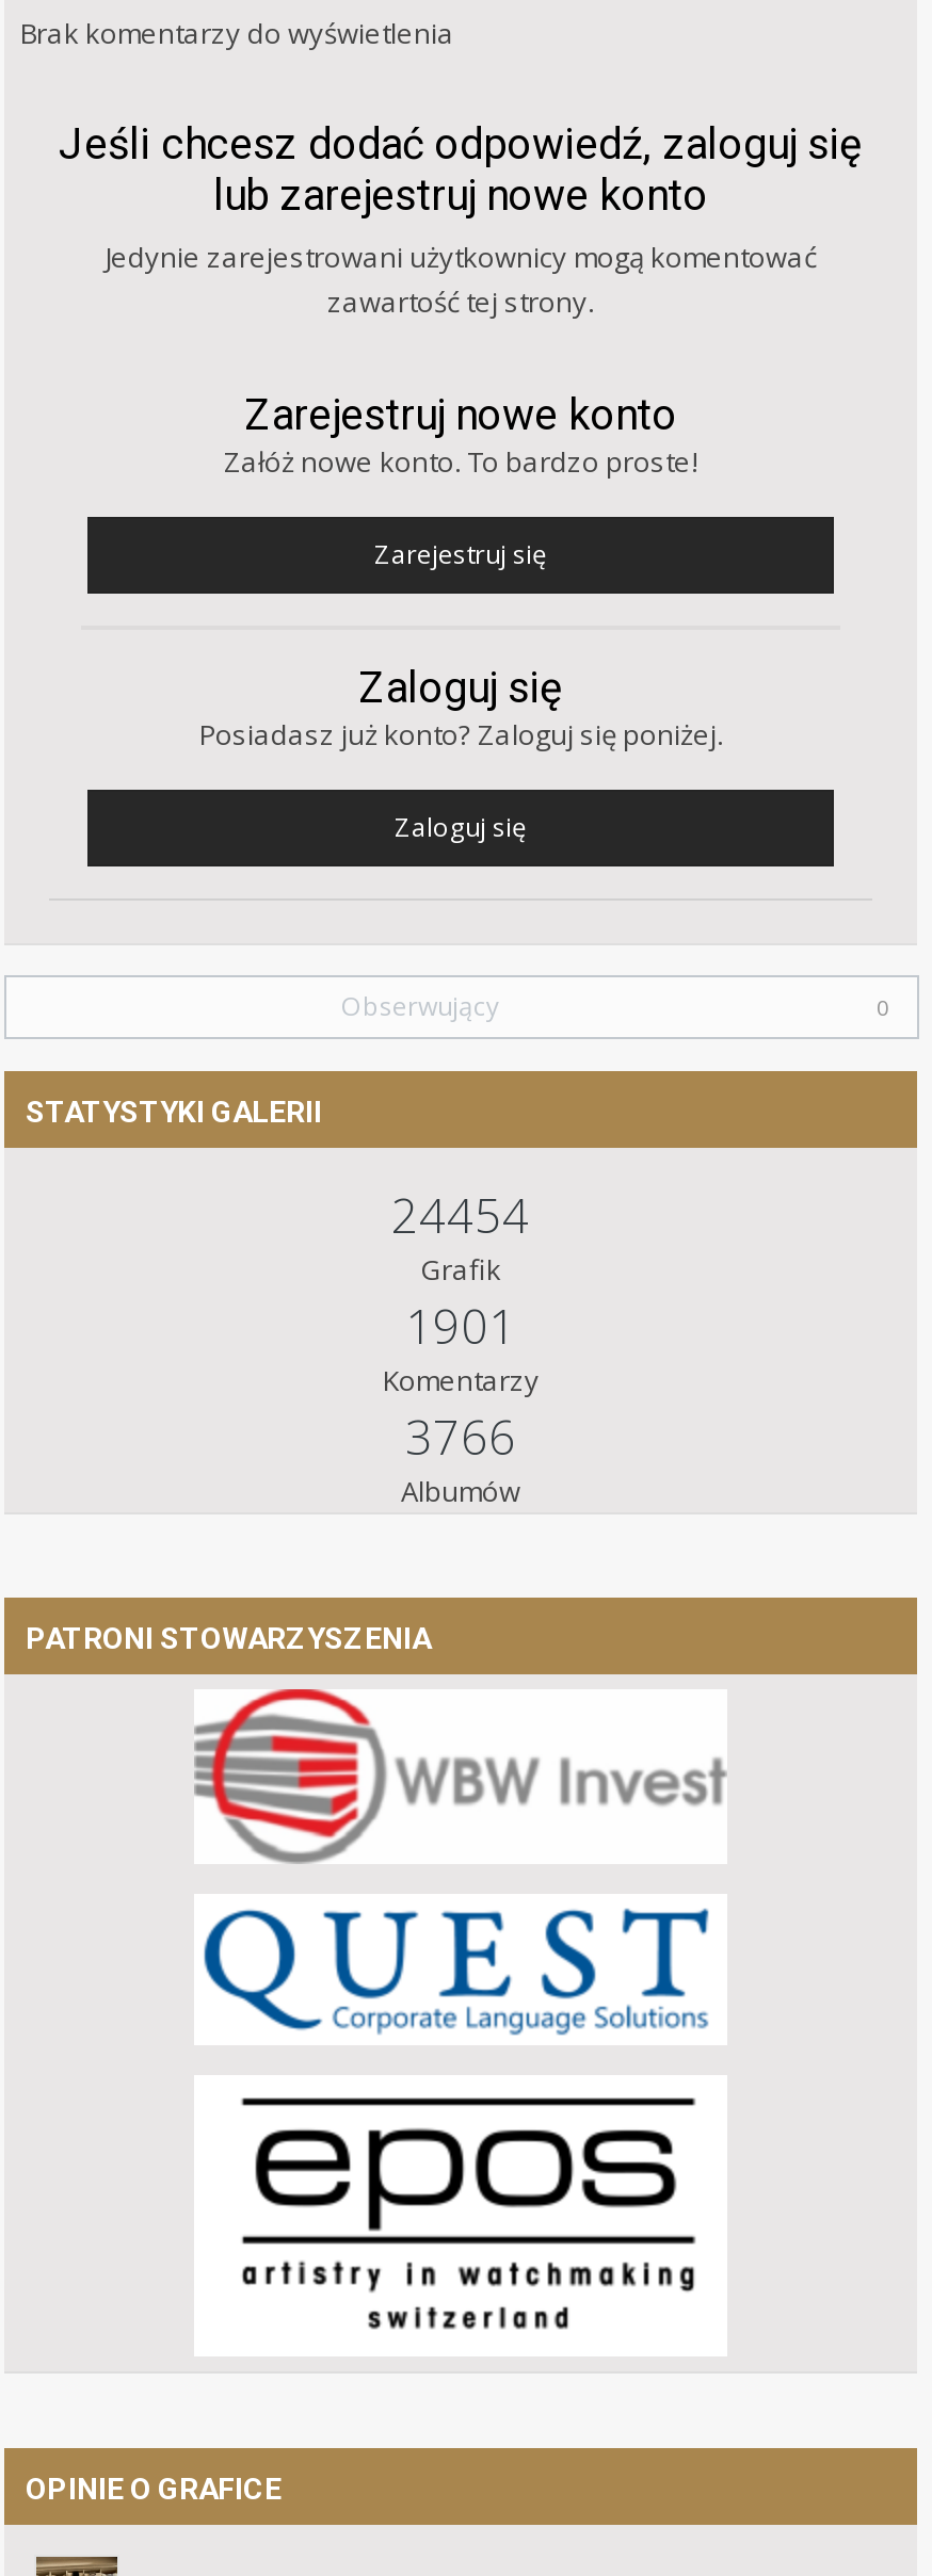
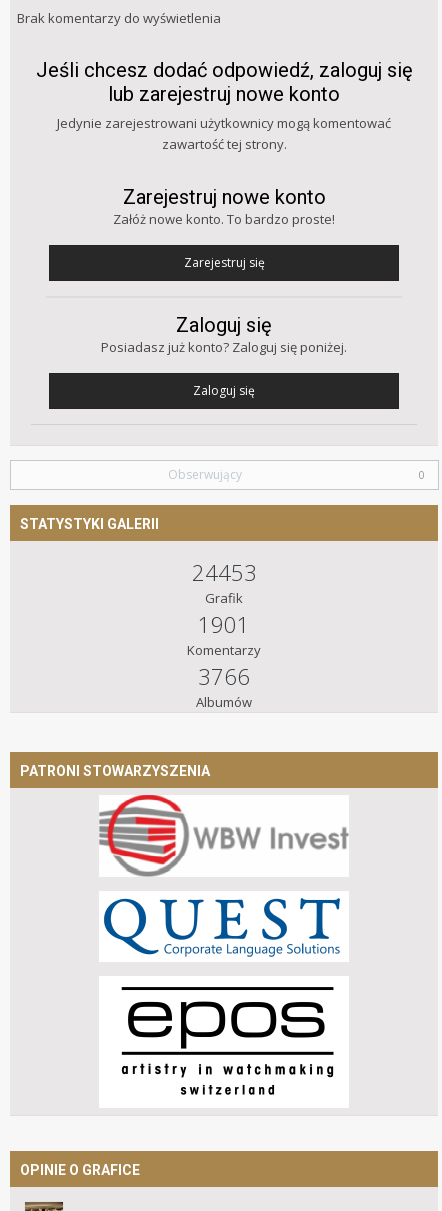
[391,1181,530,1245] 24454 -> [191,557,256,587] 24453

